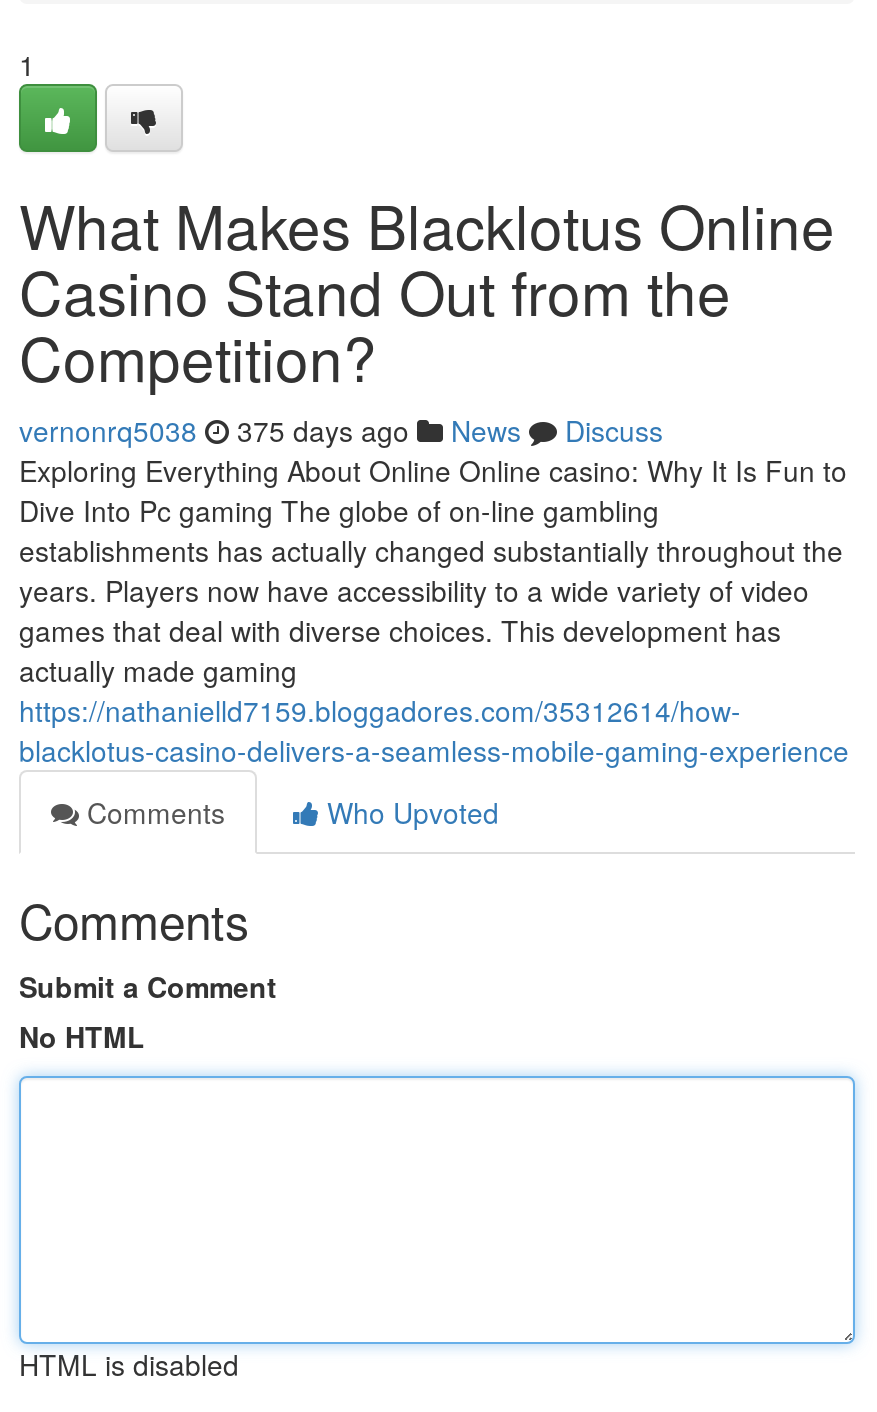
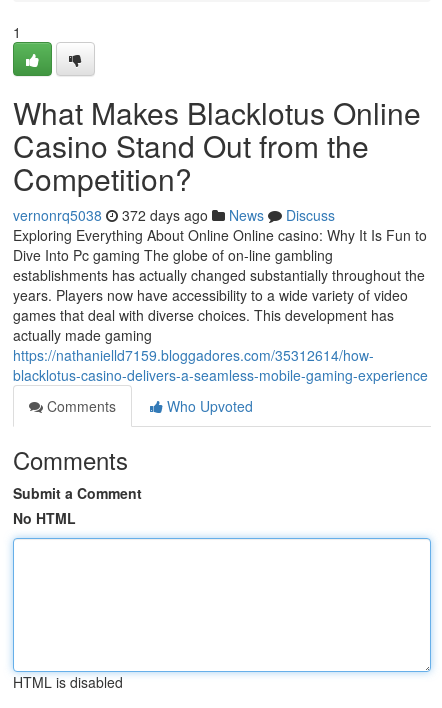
[19,410,663,450] vernonrq5038 375 days ago News Discuss -> [13,205,335,225] vernonrq5038 372 days ago News Discuss

